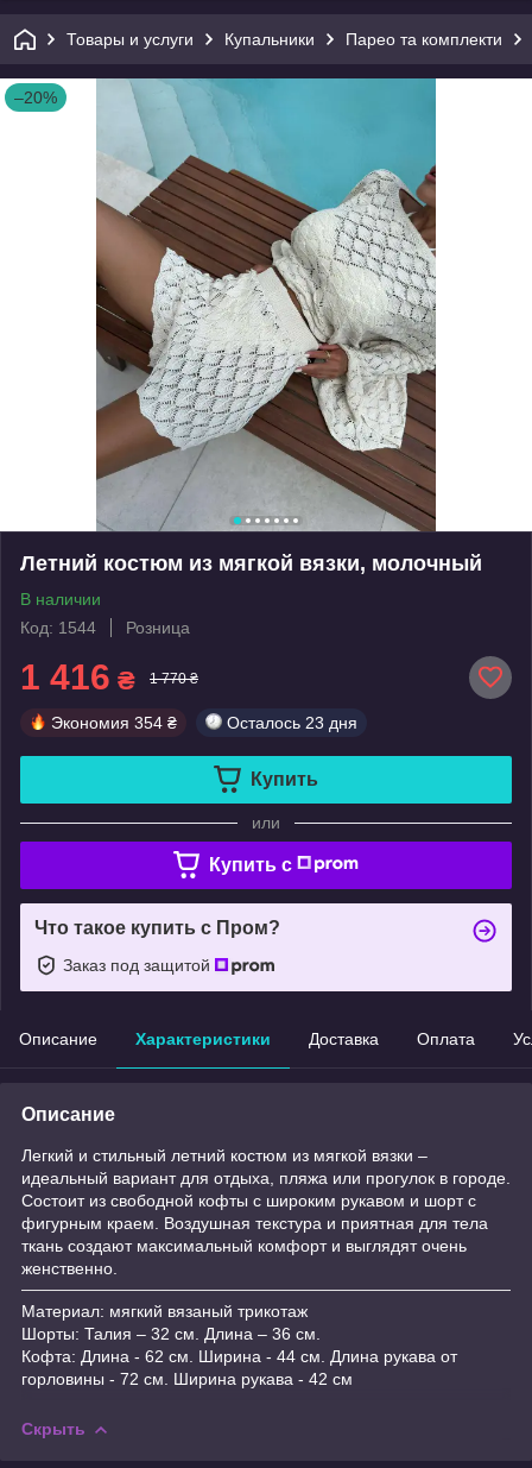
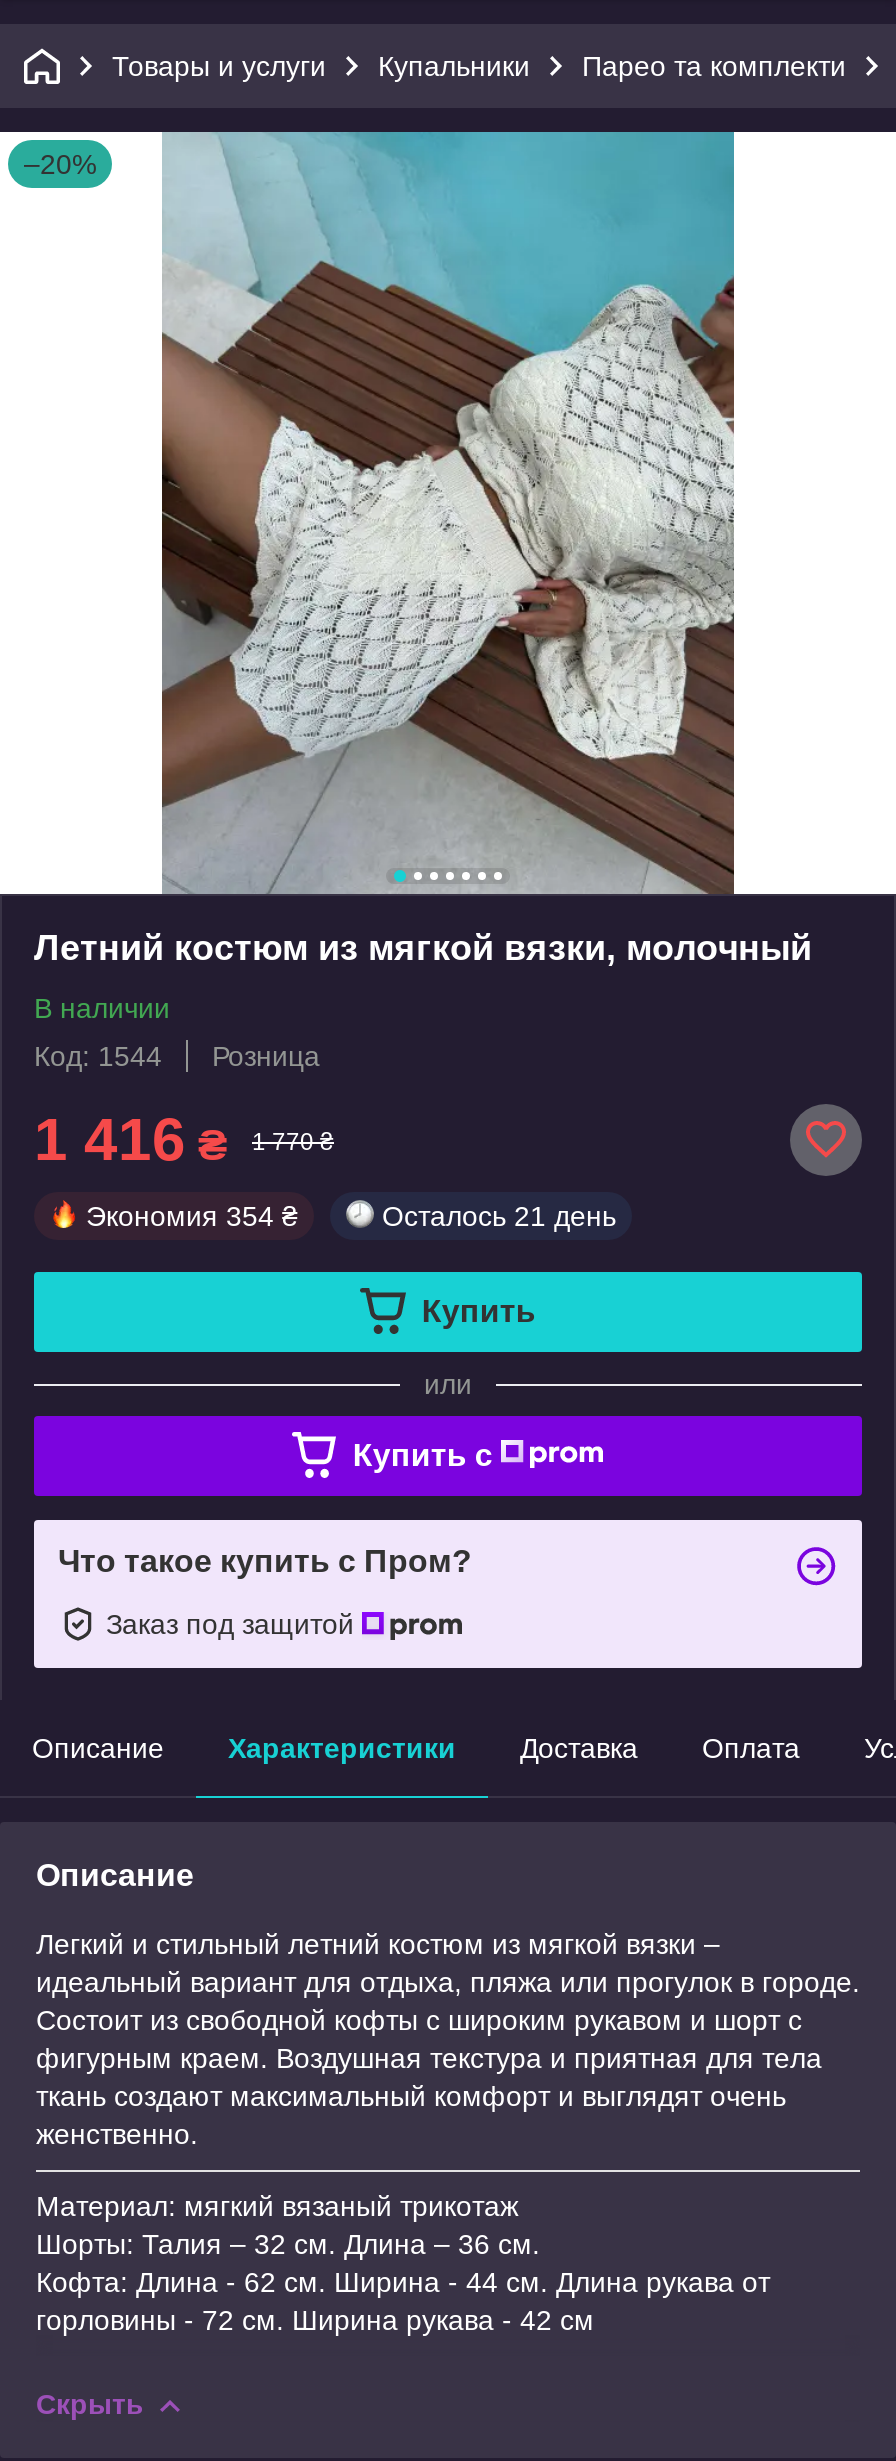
[227,713,357,732] Осталось 23 дня -> [382,1200,616,1232] Осталось 21 день

